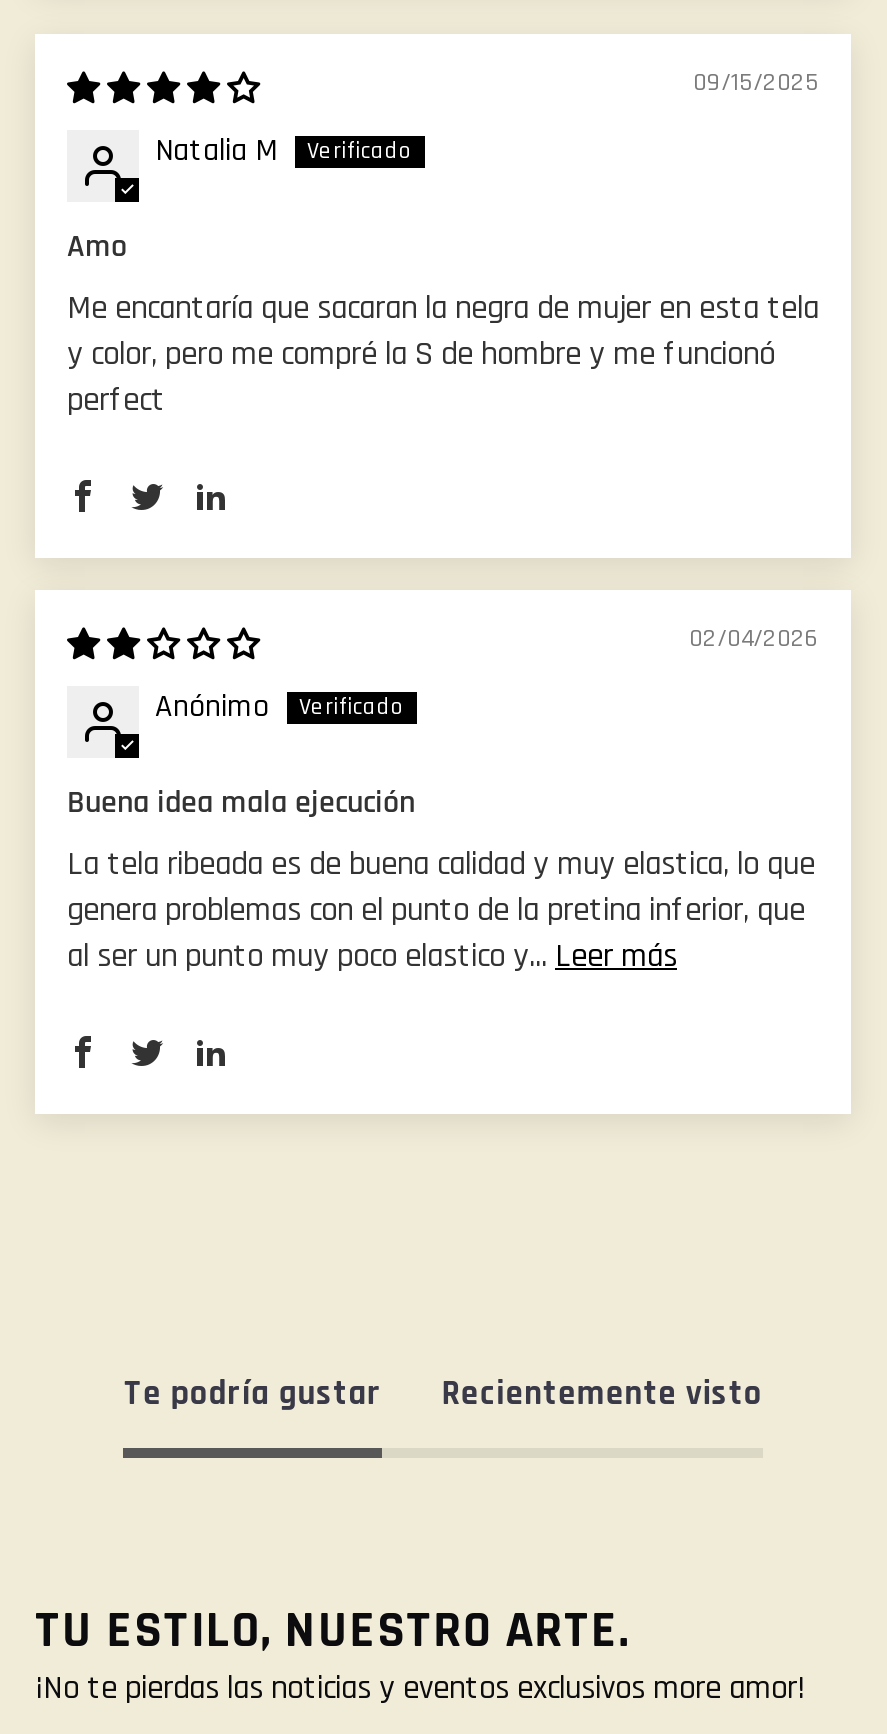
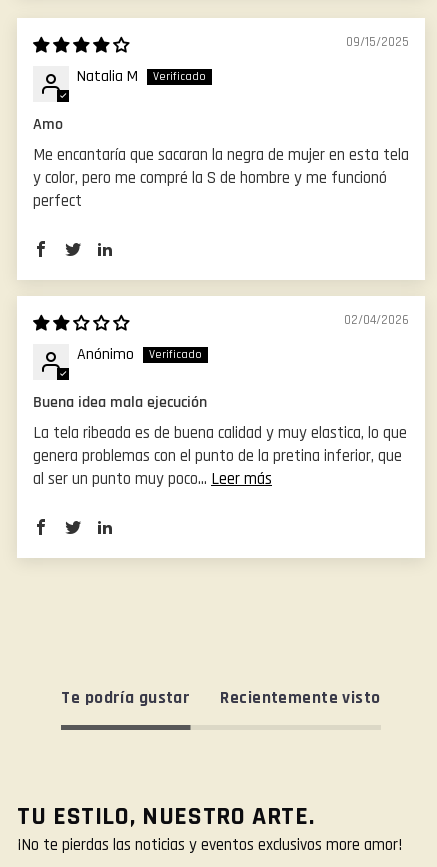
[67,933,677,977] al ser un punto muy poco elastico y... Leer más -> [33,467,272,489] al ser un punto muy poco... Leer más

